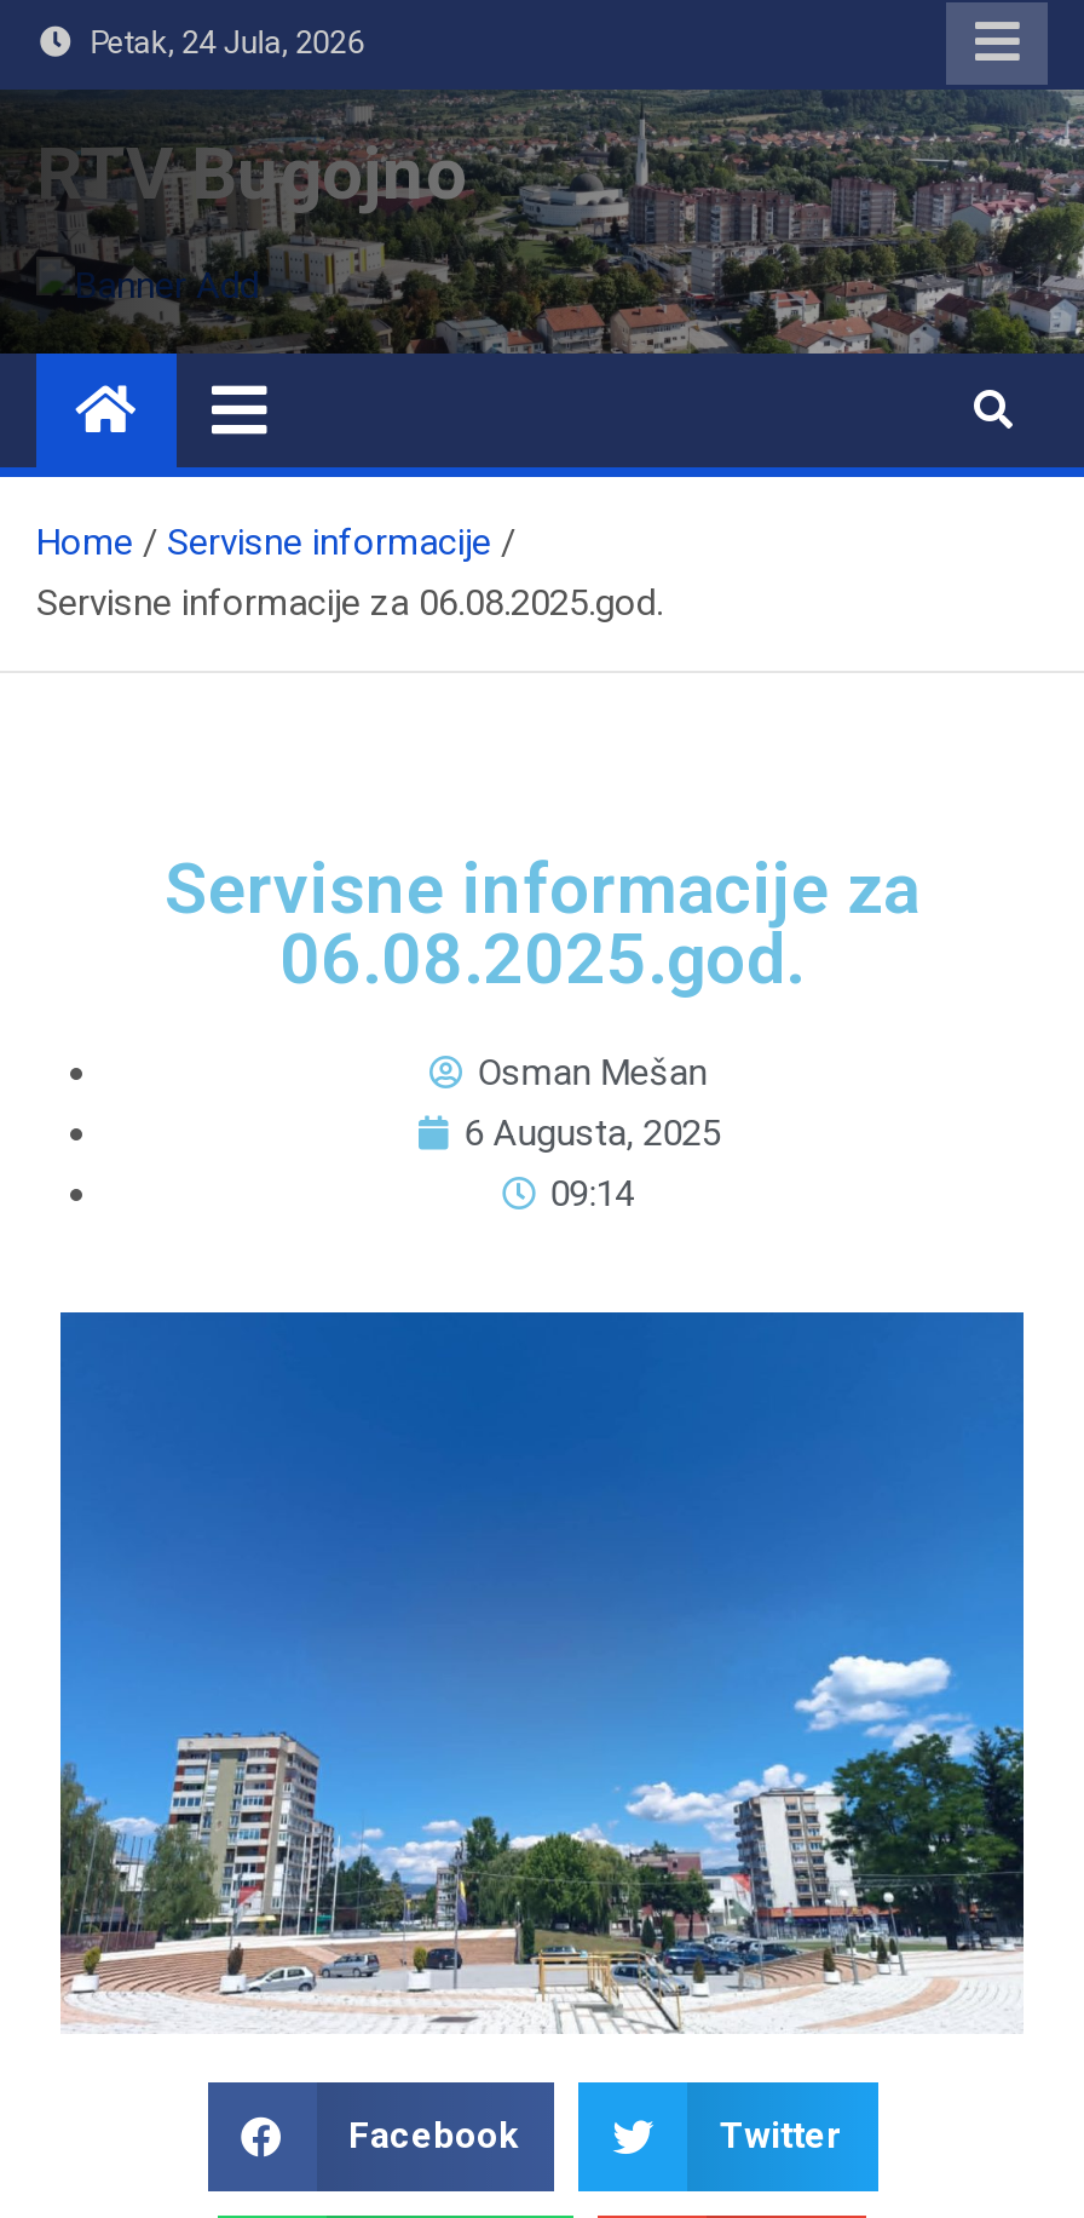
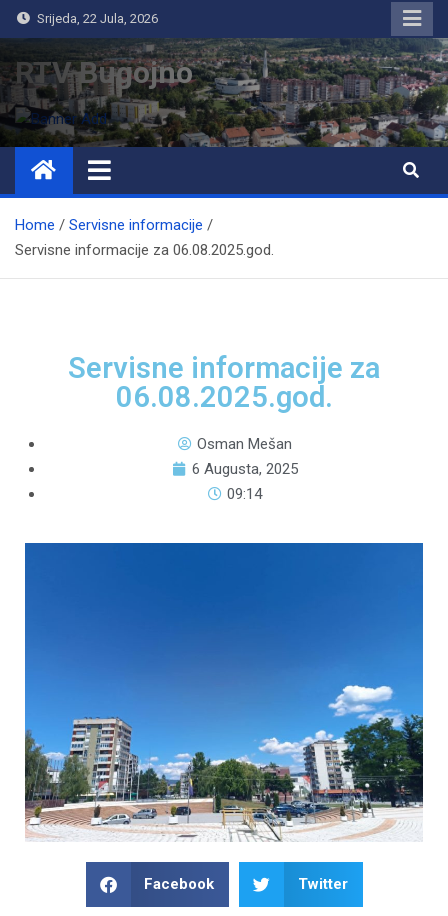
[75,24,363,61] Petak, 24 Jula, 2026 -> [31,11,158,26] Srijeda, 22 Jula, 2026

